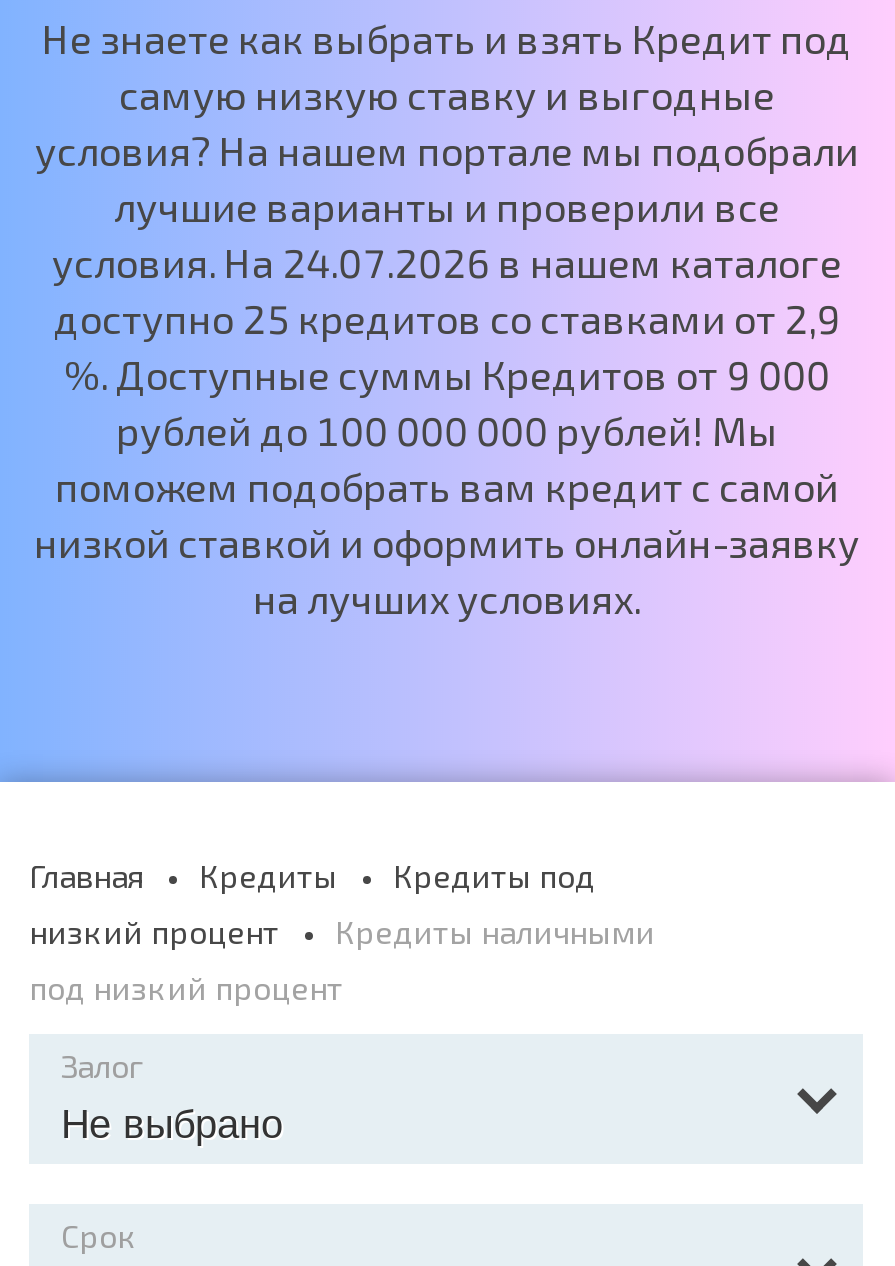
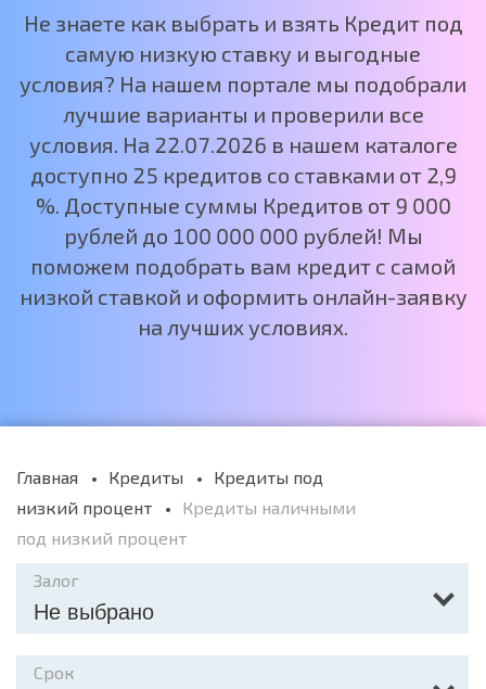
[52,238,842,286] условия. На 24.07.2026 в нашем каталоге -> [29,131,457,157] условия. На 22.07.2026 в нашем каталоге

